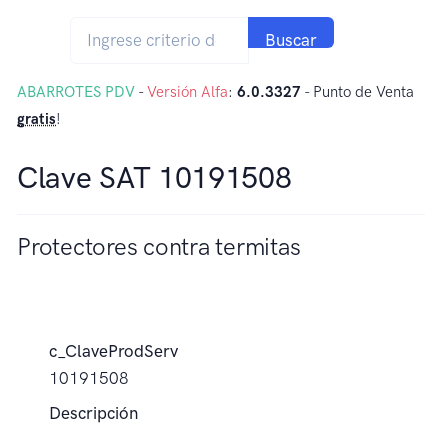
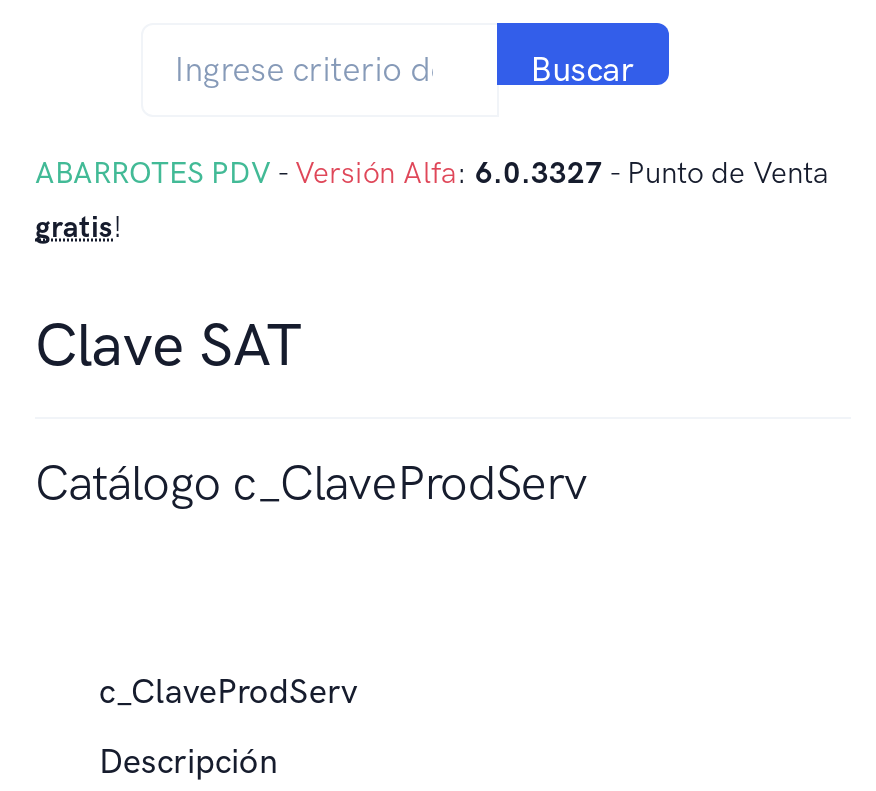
[17,160,292,196] Clave SAT 10191508 -> [35,309,302,381] Clave SAT
[17,232,300,261] Protectores contra termitas -> [35,453,587,511] Catálogo c_ClaveProdServ
[49,368,129,388] 10191508 -> none

